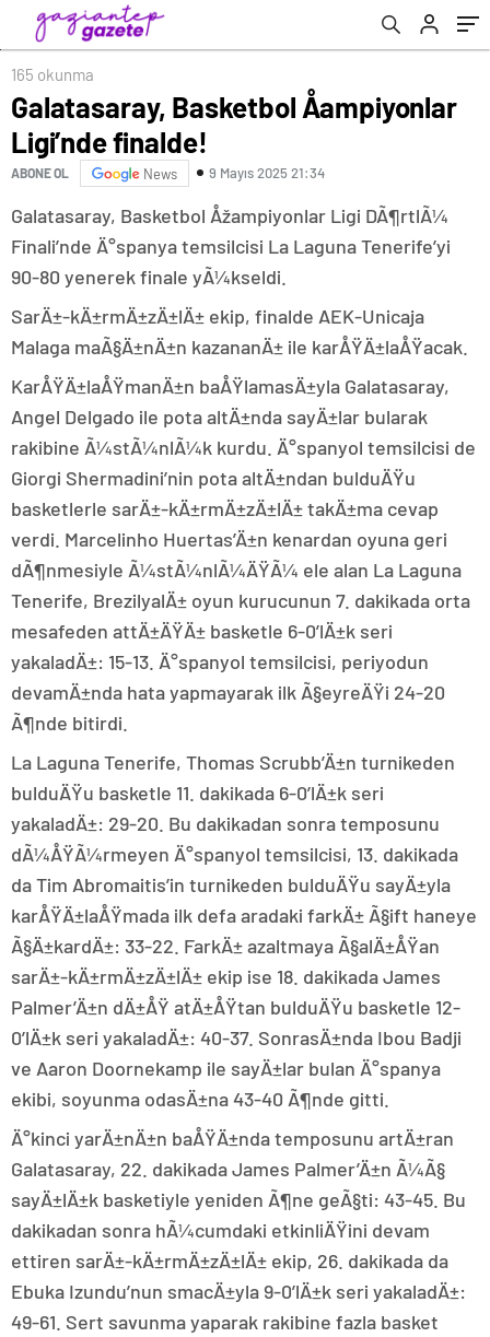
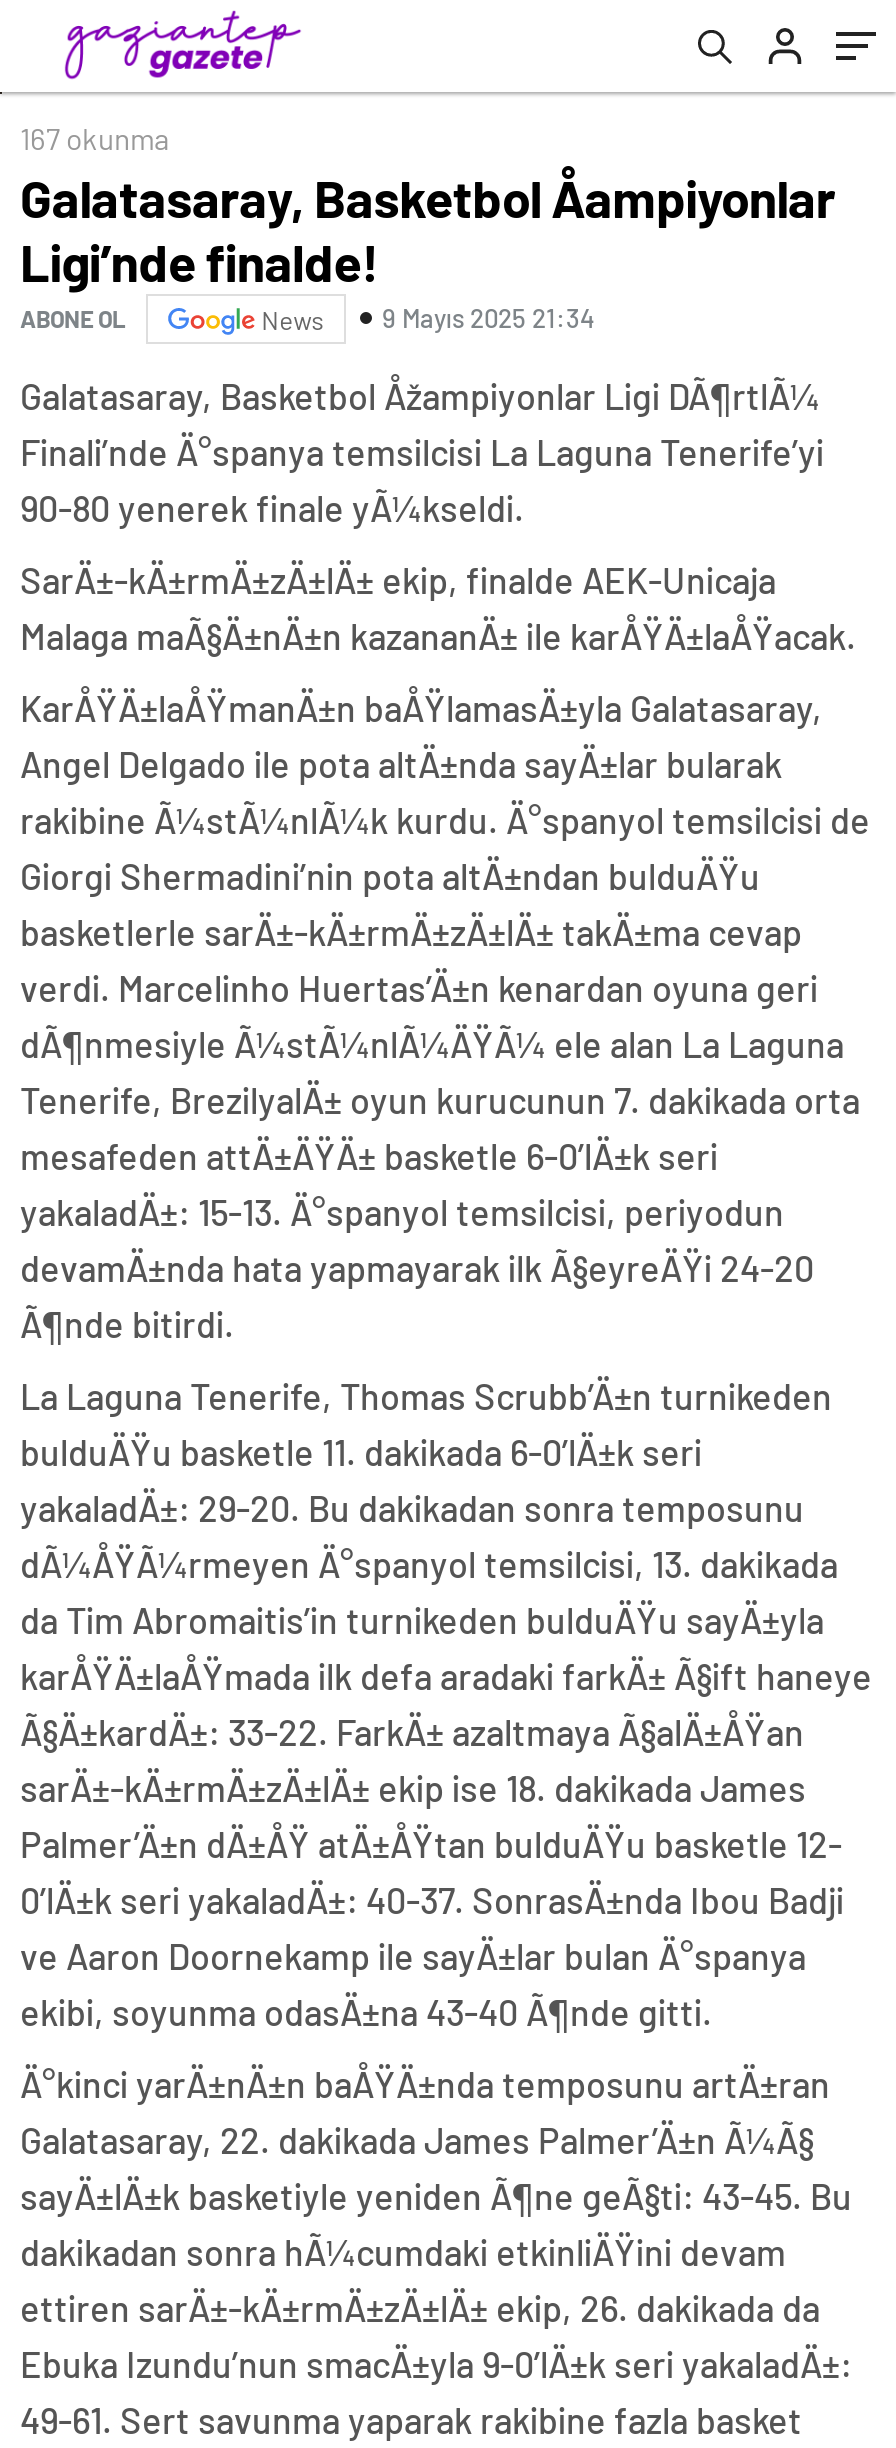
[11,64,94,84] 165 okunma -> [20,119,170,155] 167 okunma

